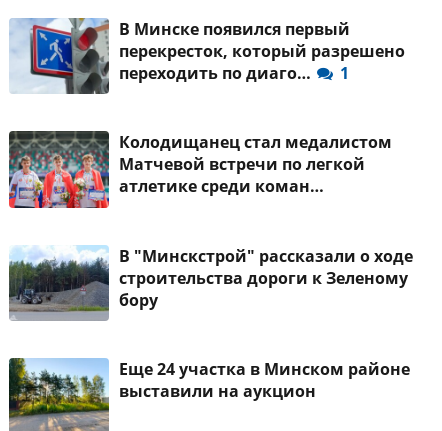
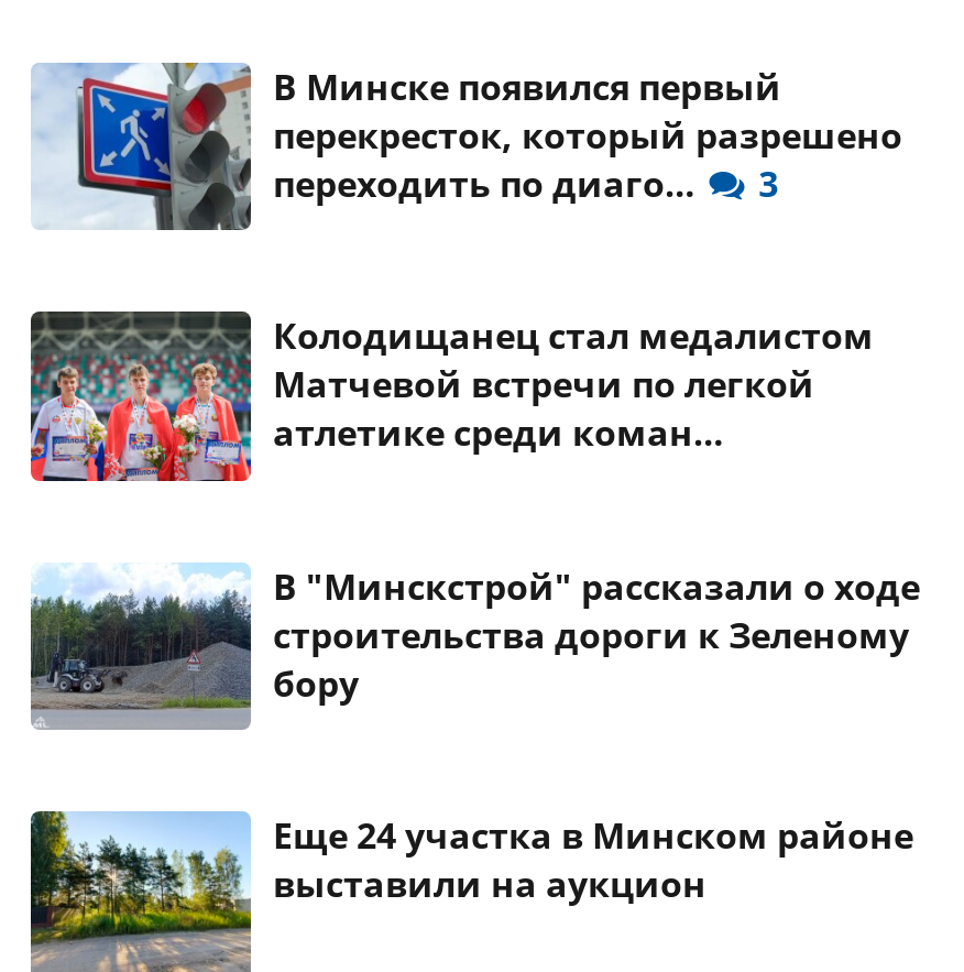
[119,62,349,84] переходить по диаго… 1 -> [273,159,778,207] переходить по диаго… 3

